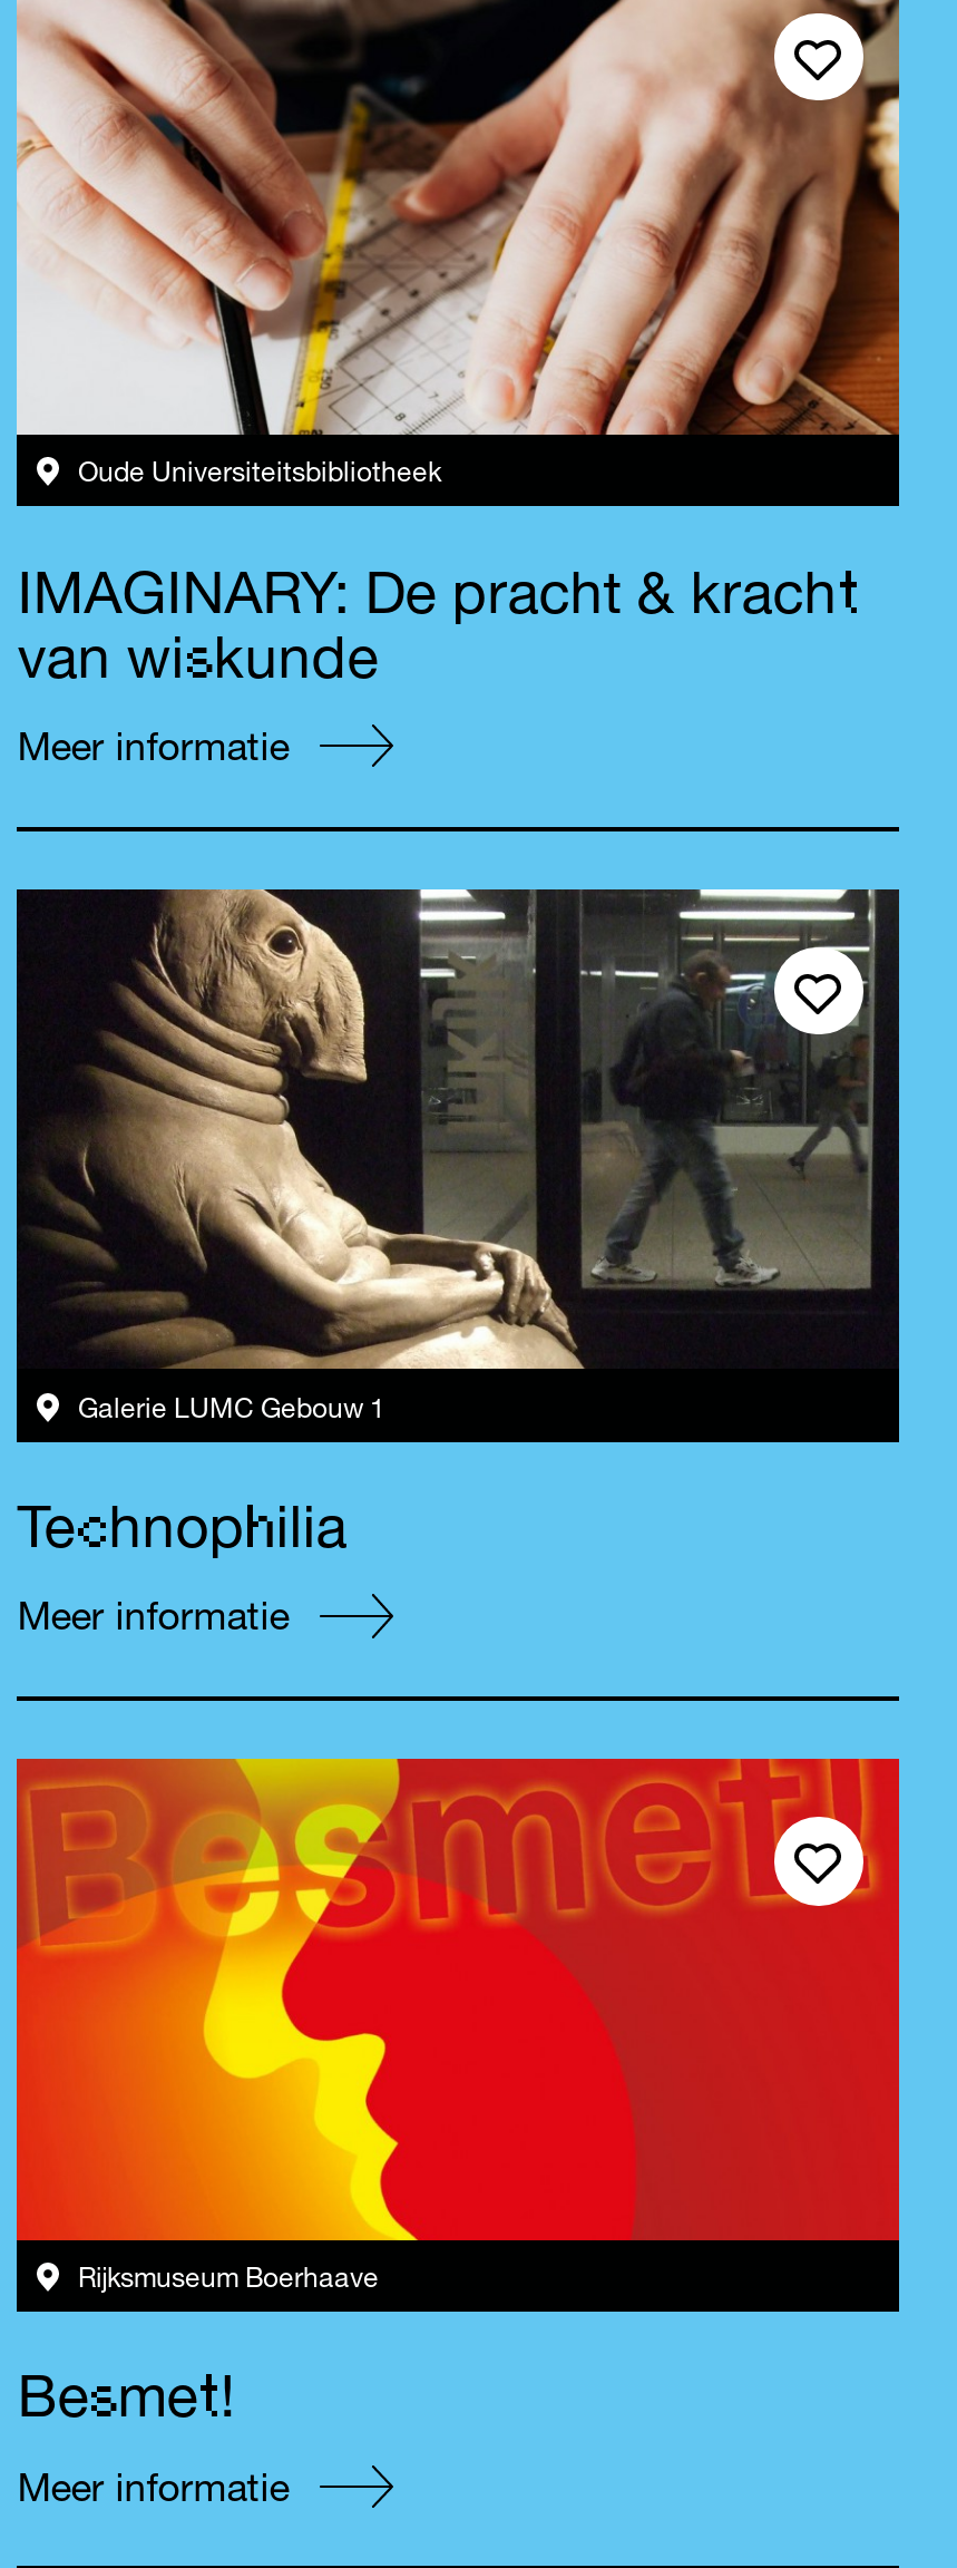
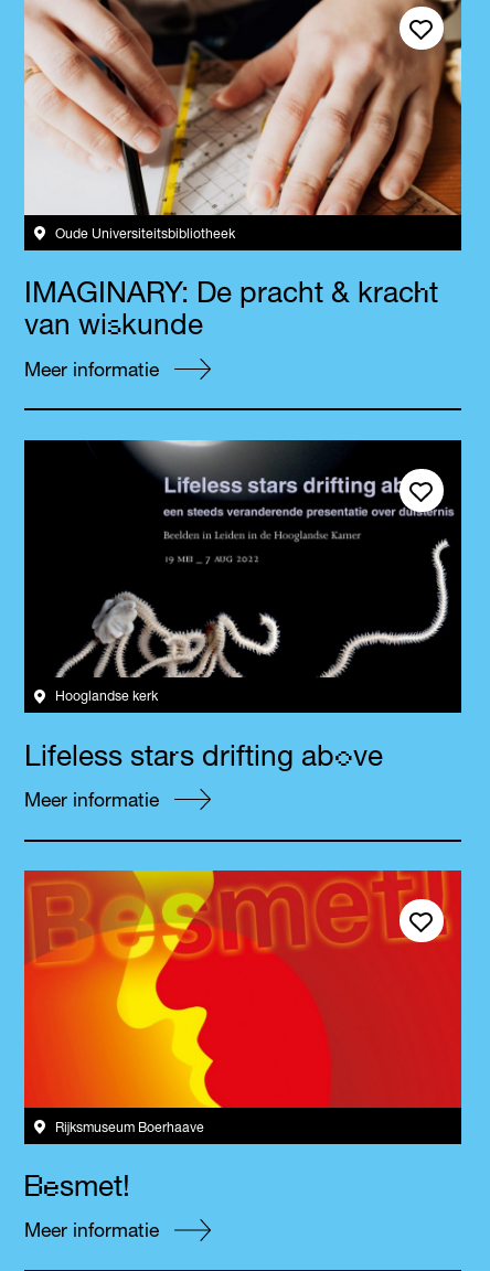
[32,887,892,1425] [image] | Galerie LUMC Gebouw 1 -> [33,439,459,705] [image] | Hooglandse kerk
[17,1499,347,1564] Technophilia -> [24,742,383,774] Lifeless stars drifting above

